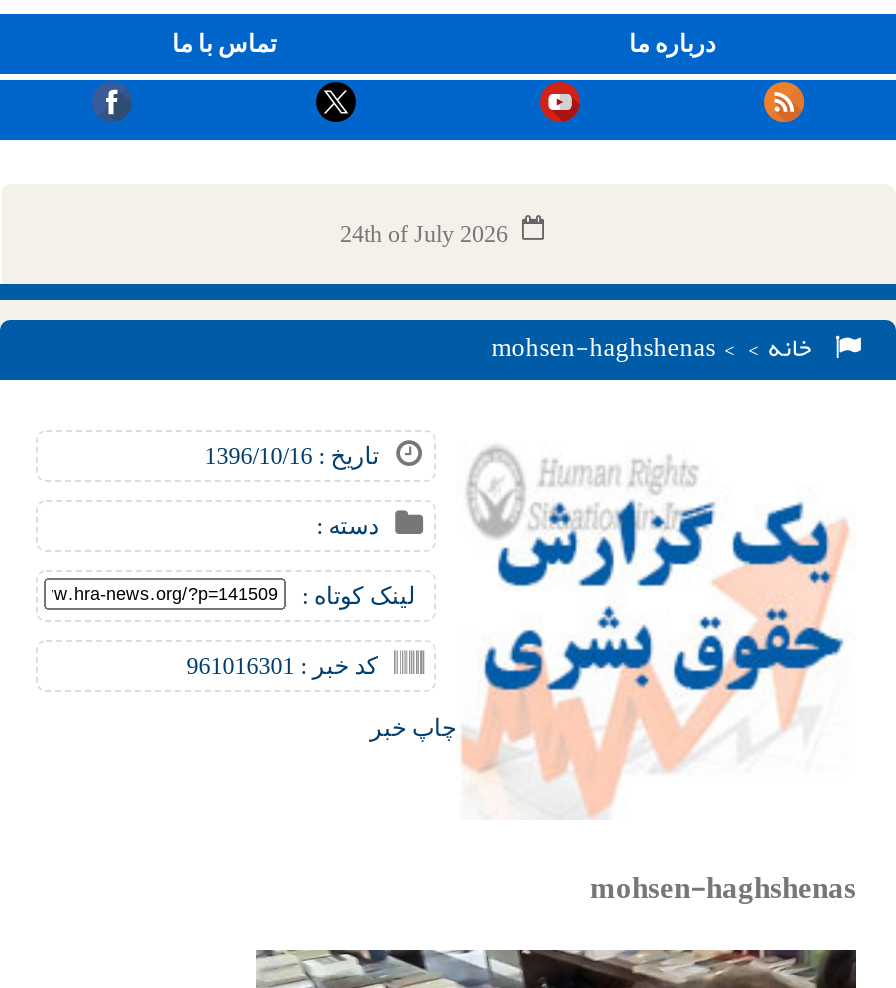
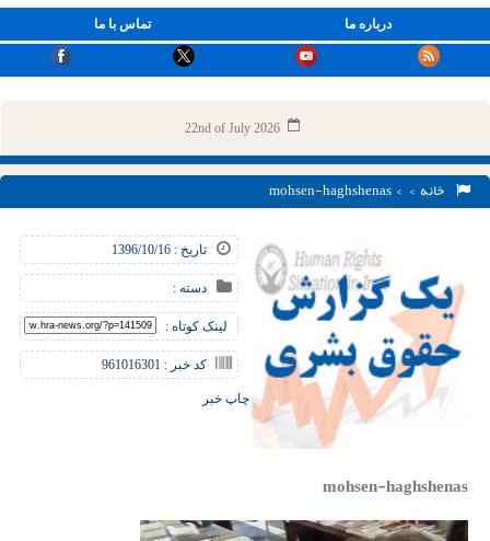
[340,220,508,248] 24th of July 2026 -> [184,120,279,136] 22nd of July 2026

